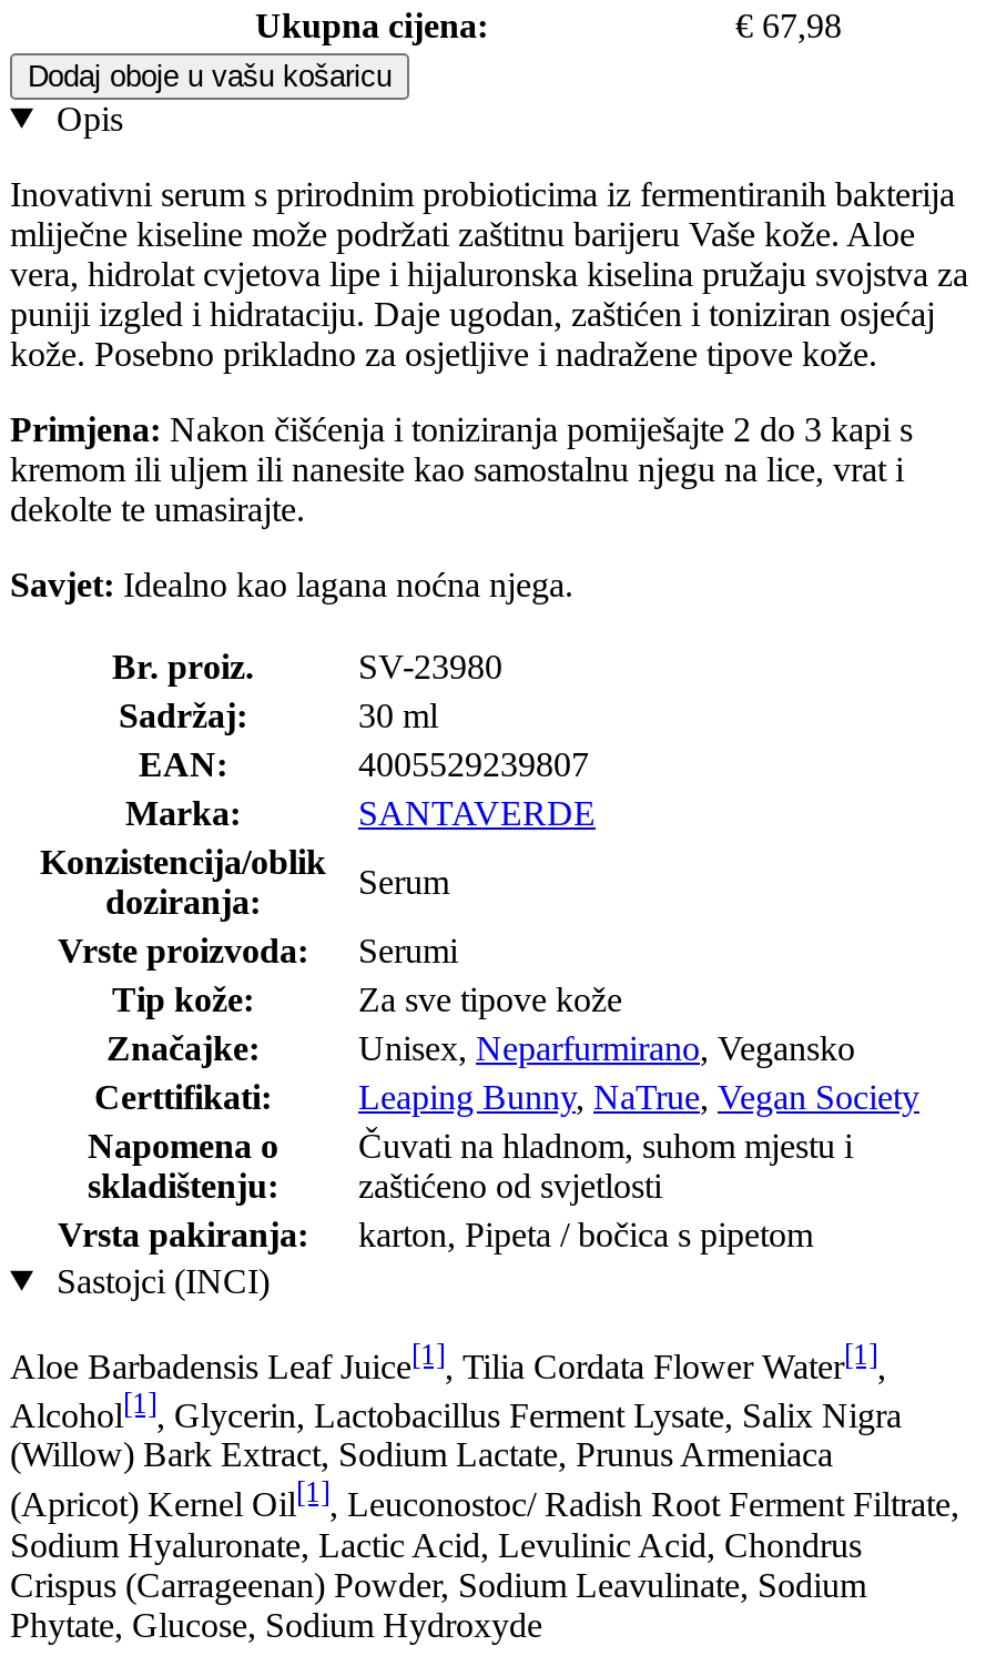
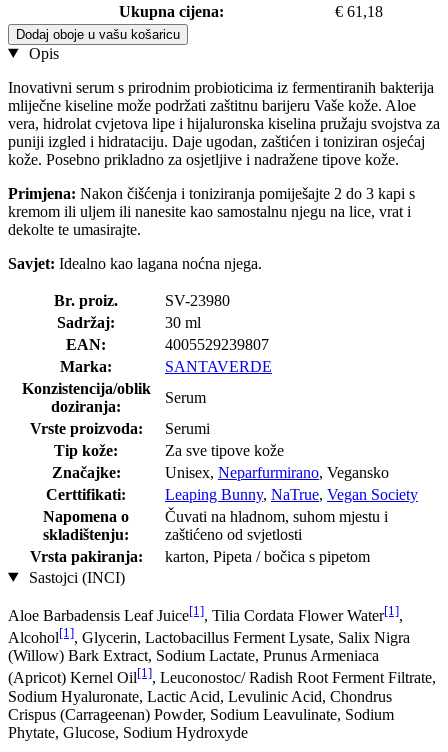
[735,6,842,44] € 67,98 -> [335,3,383,20] € 61,18

